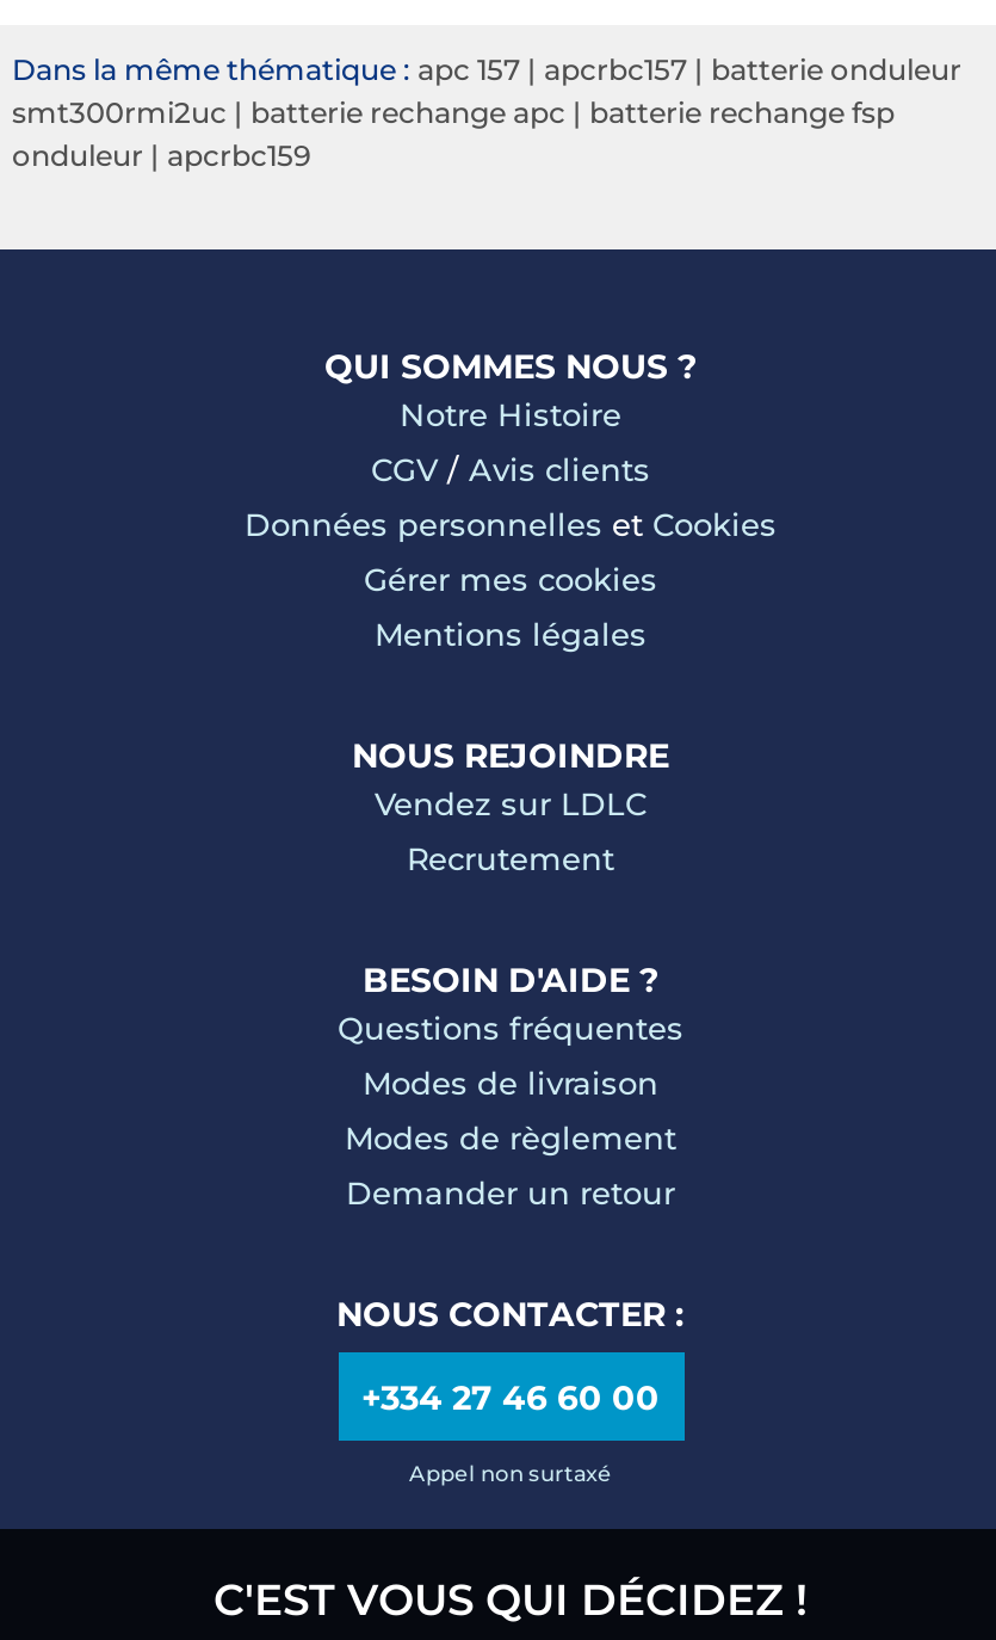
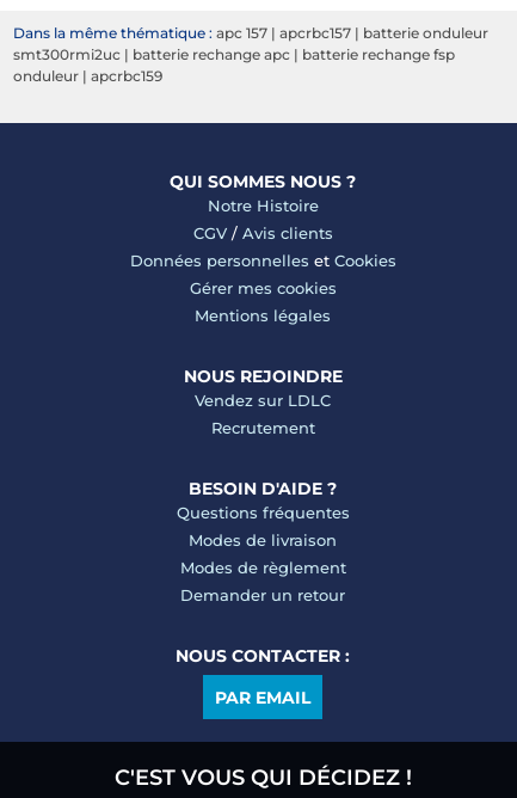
[361,1375,660,1485] +334 27 46 60 00 | Appel non surtaxé -> [215,687,310,708] PAR EMAIL

